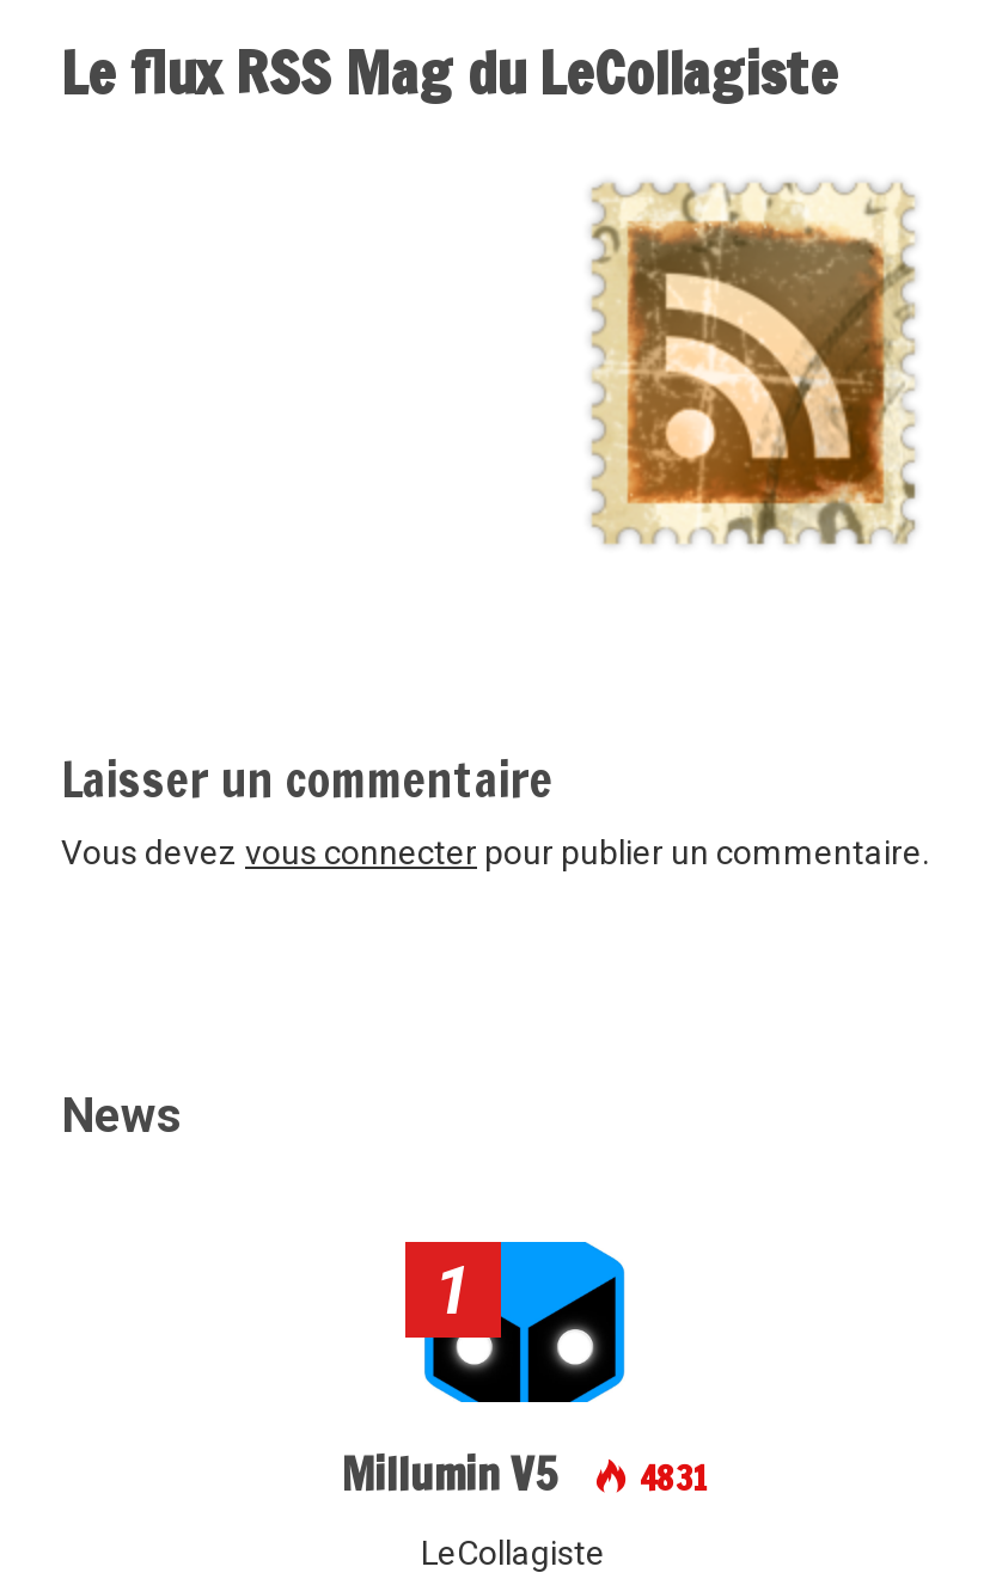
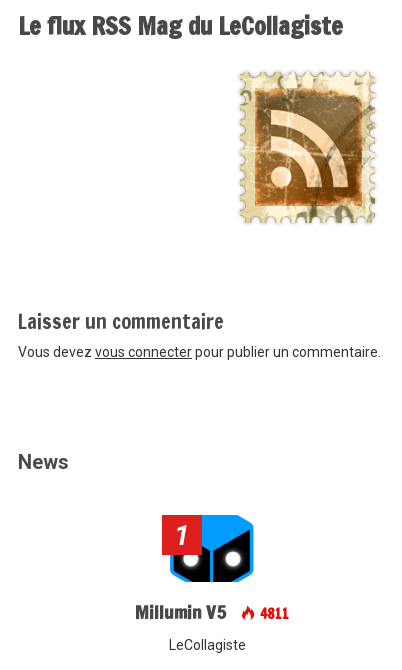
[341,1442,709,1504] Millumin V5 4831 -> [135,599,289,625] Millumin V5 4811

